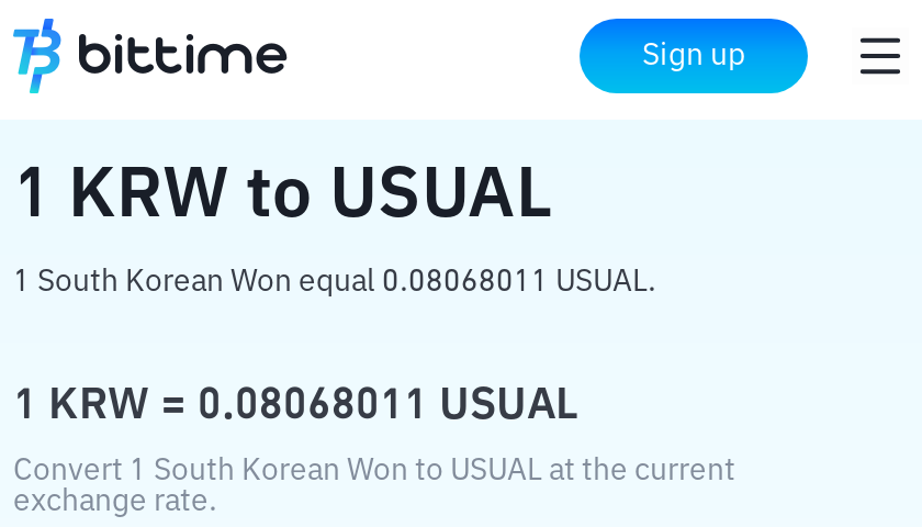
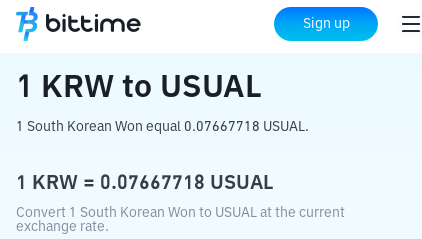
[13,267,656,298] 1 South Korean Won equal 0.08068011 USUAL. -> [16,120,309,134] 1 South Korean Won equal 0.07667718 USUAL.
[13,383,577,427] 1 KRW = 0.08068011 USUAL -> [16,173,273,193] 1 KRW = 0.07667718 USUAL

